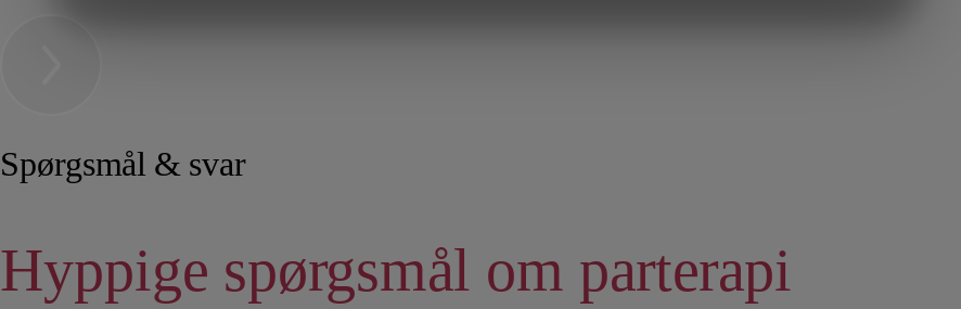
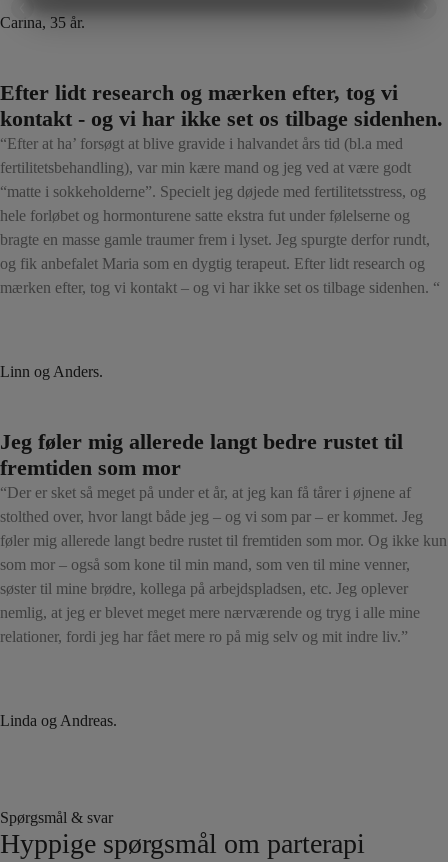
none -> [0,13,443,295] Carina, 35 år. | Efter lidt research og mærken efter, tog vi | kontakt - og vi har ikke set os tilbage sidenhen. | “Efter at ha’ forsøgt at blive gravide i halvandet års tid (bl.a med | fertilitetsbehandling), var min kære mand og jeg ved at være godt | “matte i sokkeholderne”. Specielt jeg døjede med fertilitetsstress, og | hele forløbet og hormonturene satte ekstra fut under følelserne og | bragte en masse gamle traumer frem i lyset. Jeg spurgte derfor rundt, | og fik anbefalet Maria som en dygtig terapeut. Efter lidt research og | mærken efter, tog vi kontakt – og vi har ikke set os tilbage sidenhen. “
none -> [0,363,447,645] Linn og Anders. | Jeg føler mig allerede langt bedre rustet til | fremtiden som mor | “Der er sket så meget på under et år, at jeg kan få tårer i øjnene af | stolthed over, hvor langt både jeg – og vi som par – er kommet. Jeg | føler mig allerede langt bedre rustet til fremtiden som mor. Og ikke kun | som mor – også som kone til min mand, som ven til mine venner, | søster til mine brødre, kollega på arbejdspladsen, etc. Jeg oplever | nemlig, at jeg er blevet meget mere nærværende og tryg i alle mine | relationer, fordi jeg har fået mere ro på mig selv og mit indre liv.”
none -> [0,712,117,729] Linda og Andreas.
moved [0,145,245,182] -> [0,809,113,826]: Spørgsmål & svar

